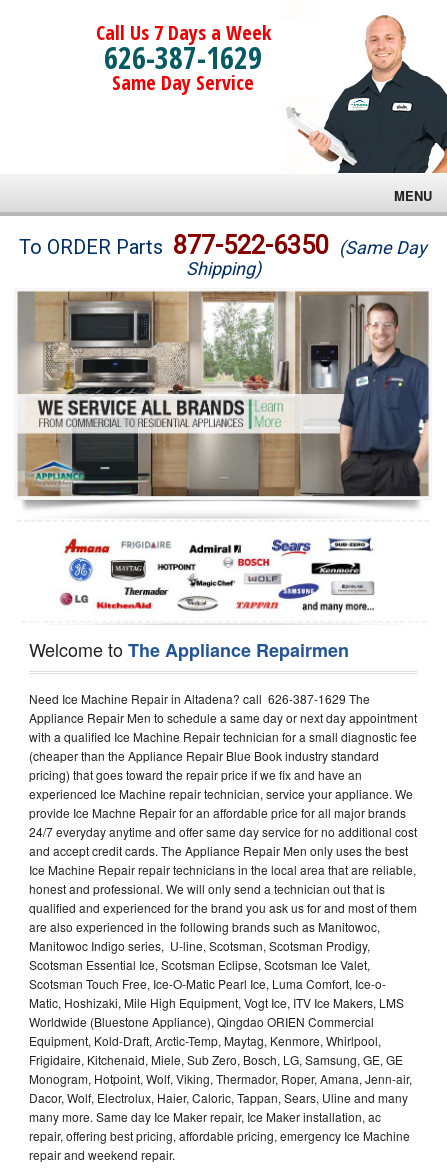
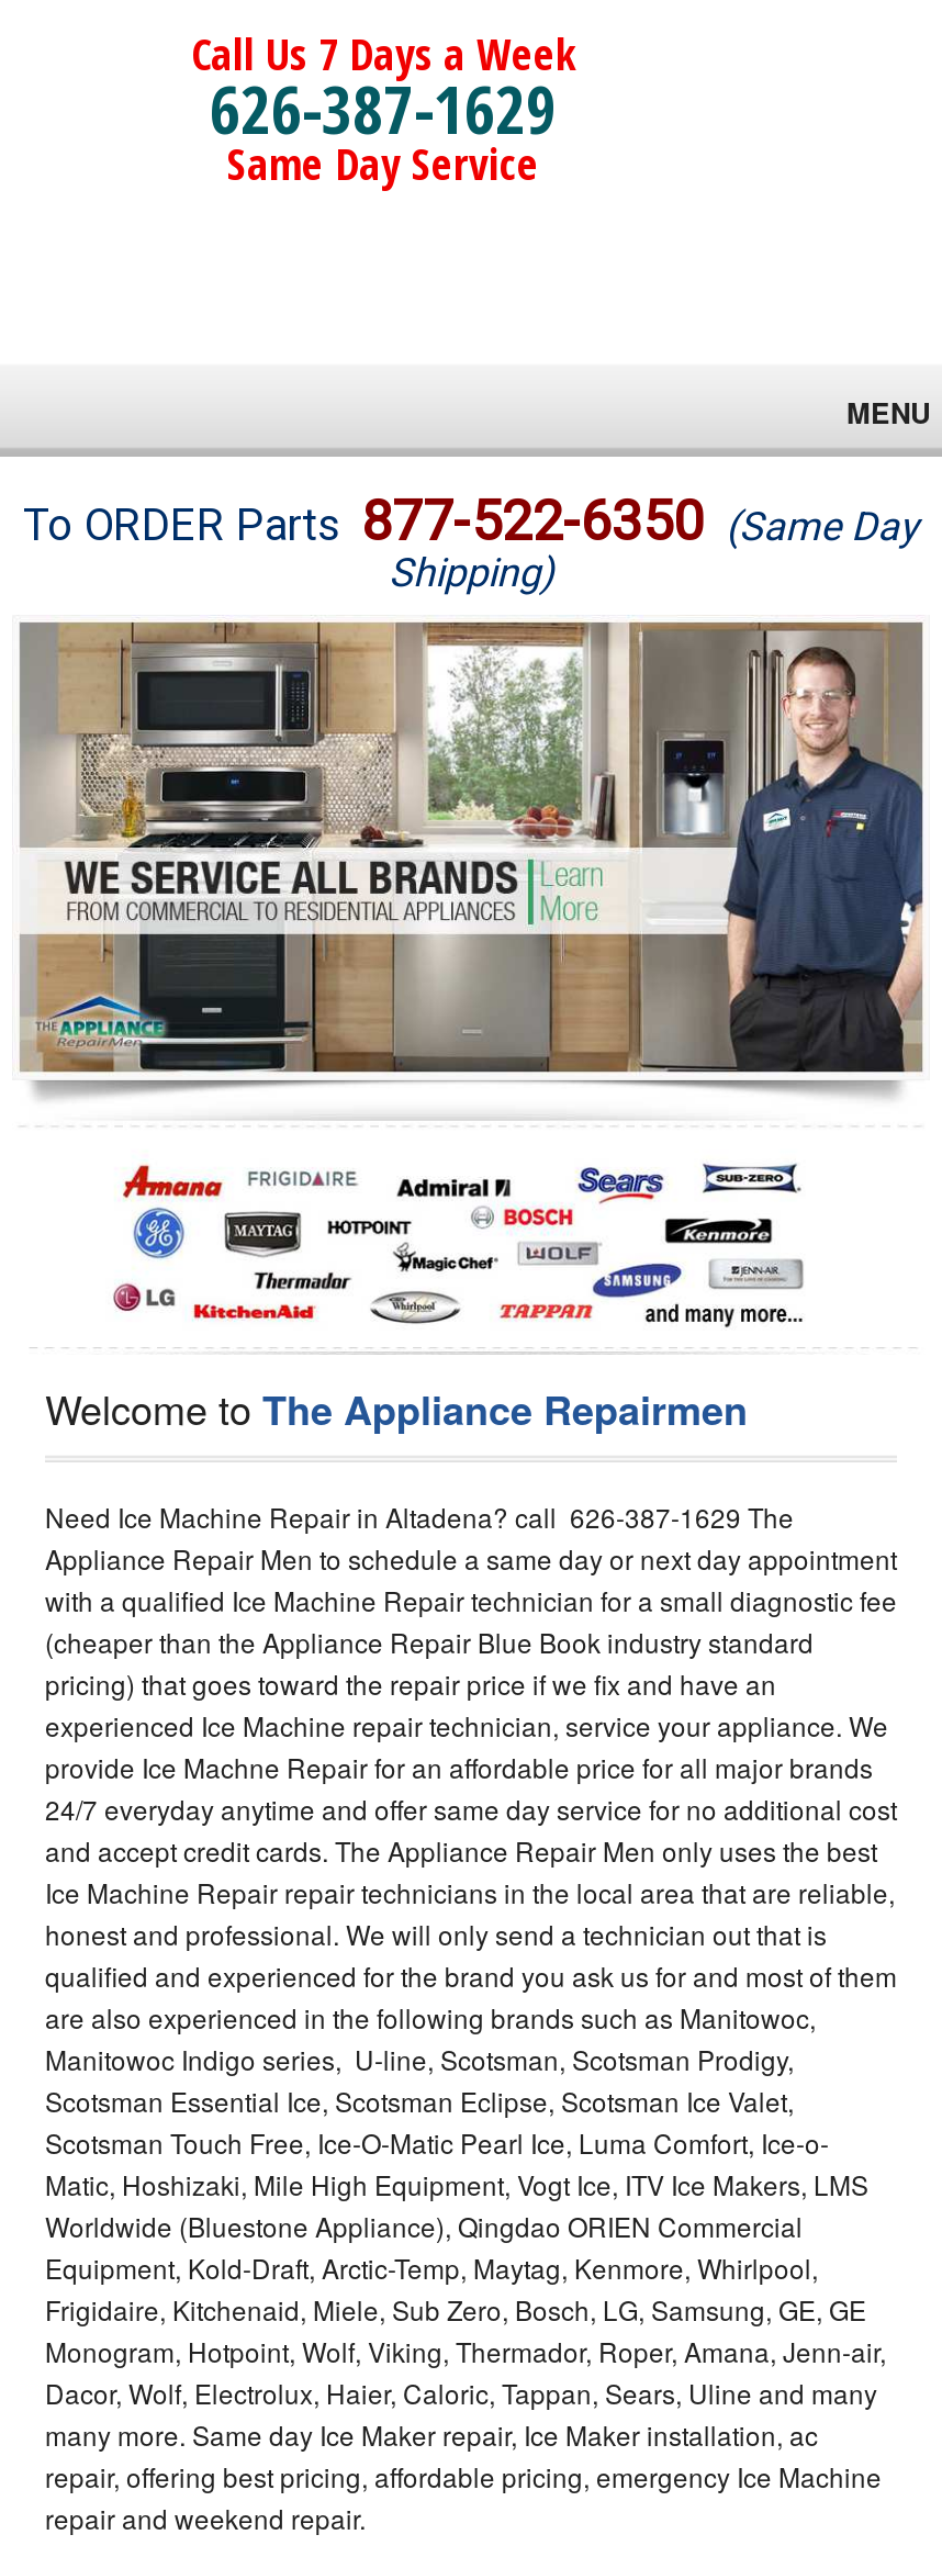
[287,14,444,174] [image] -> none

